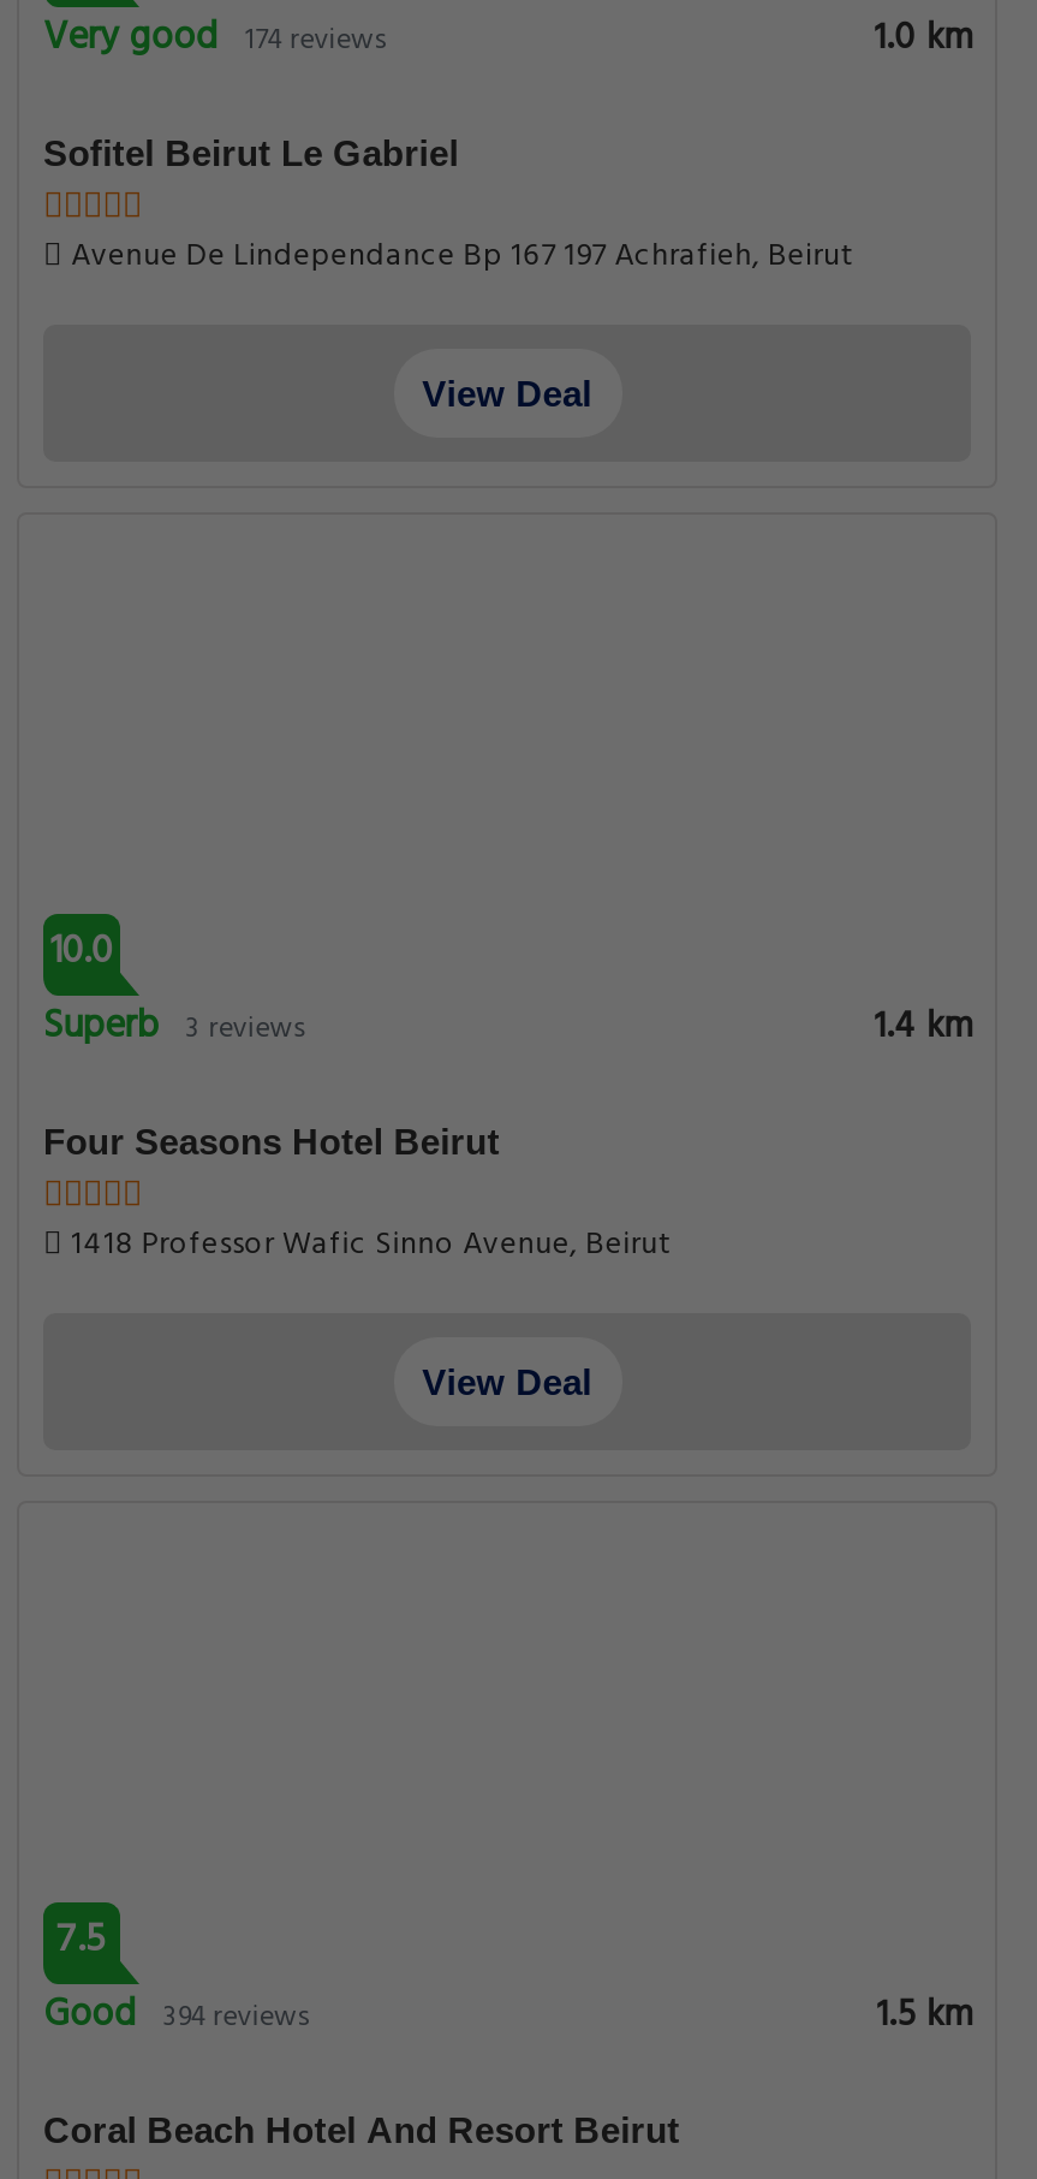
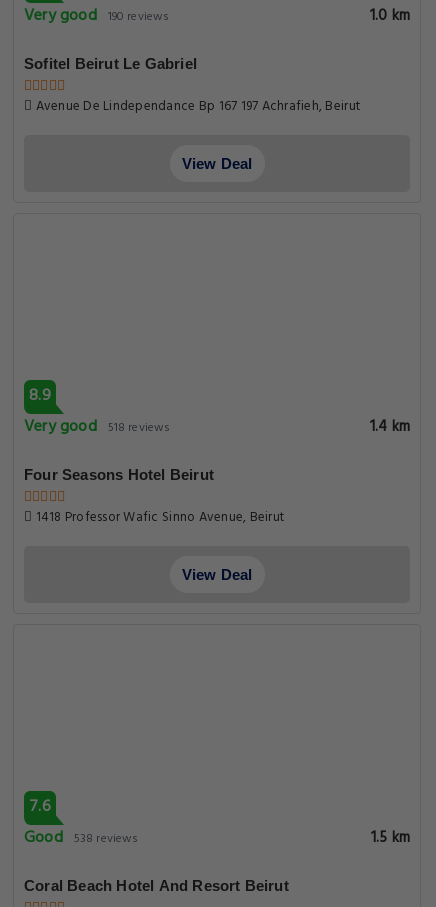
[43,7,390,70] Very good 174 reviews -> [24,3,169,29] Very good 190 reviews
[43,921,308,1058] 10.0 | Superb 3 reviews -> [24,383,170,440] 8.9 | Very good 518 reviews
[56,1910,107,1972] 7.5 -> [29,794,51,820] 7.6
[43,1984,313,2047] Good 394 reviews -> [24,825,138,851] Good 538 reviews

